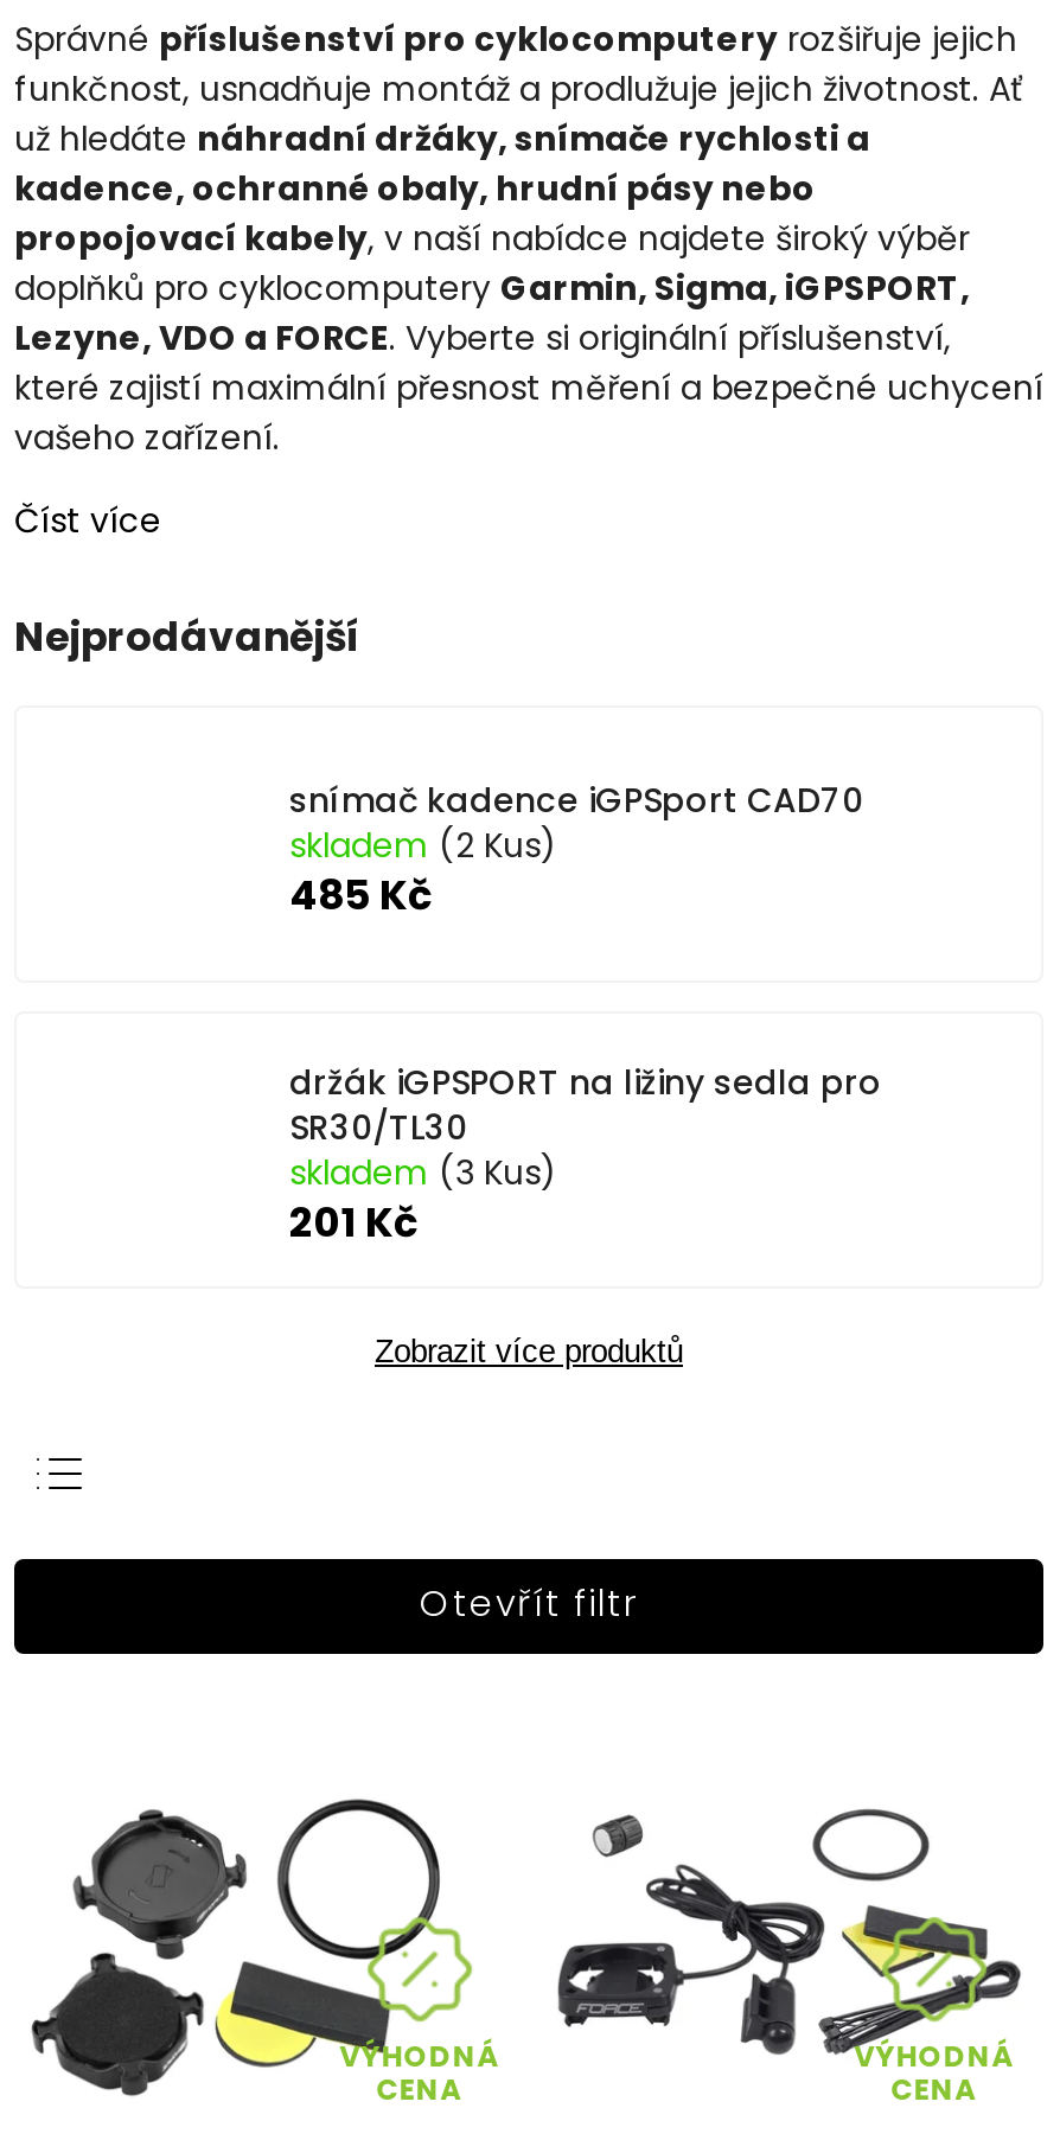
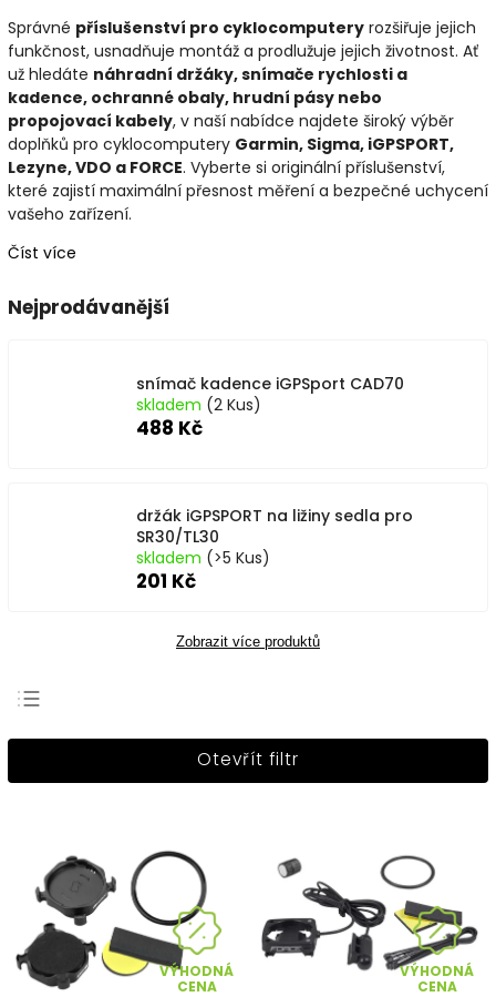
[289,865,432,922] 485 Kč -> [136,414,203,441] 488 Kč
[289,1149,557,1196] skladem (3 Kus) -> [136,547,270,569] skladem (>5 Kus)

